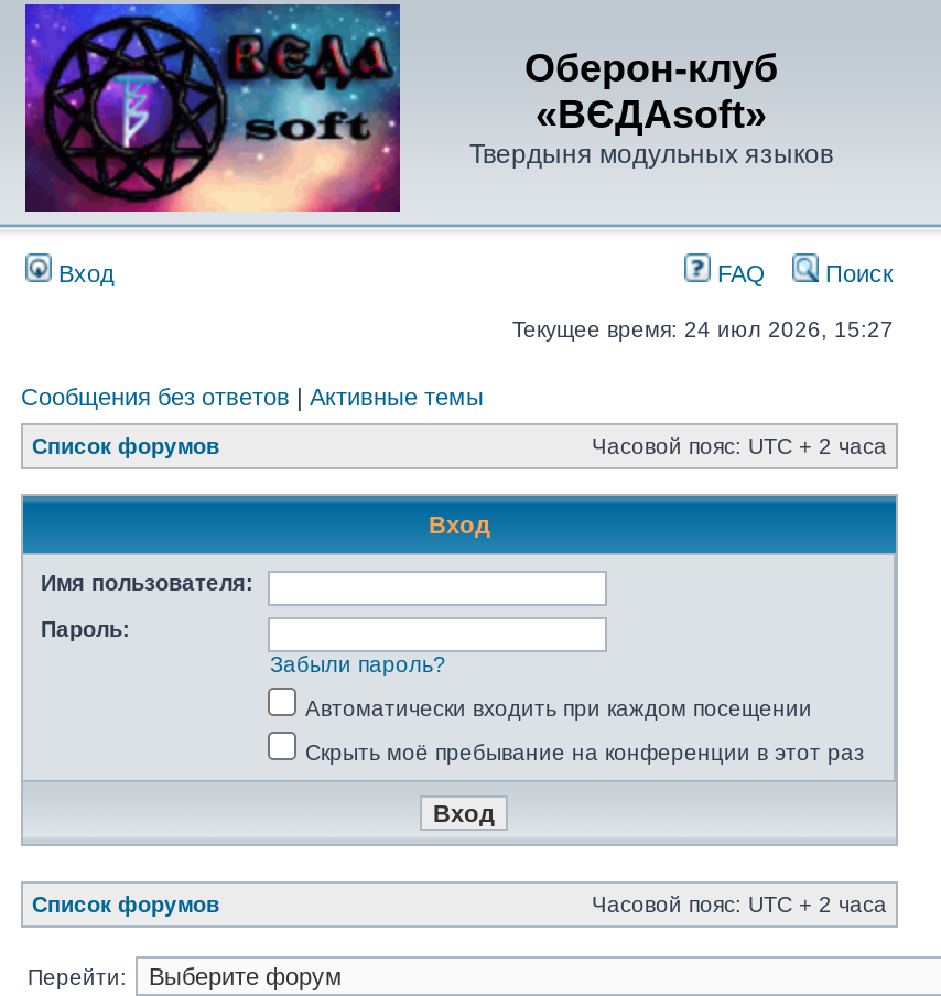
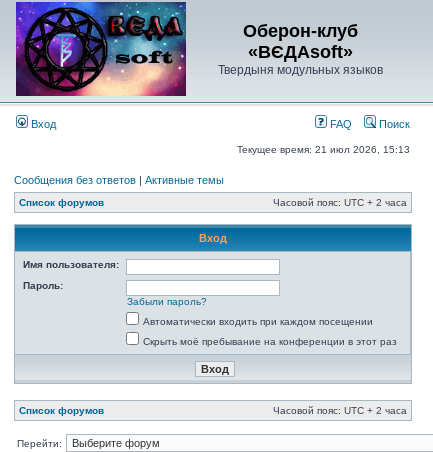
[512,317,894,342] Текущее время: 24 июл 2026, 15:27 -> [237,144,410,155] Текущее время: 21 июл 2026, 15:13

